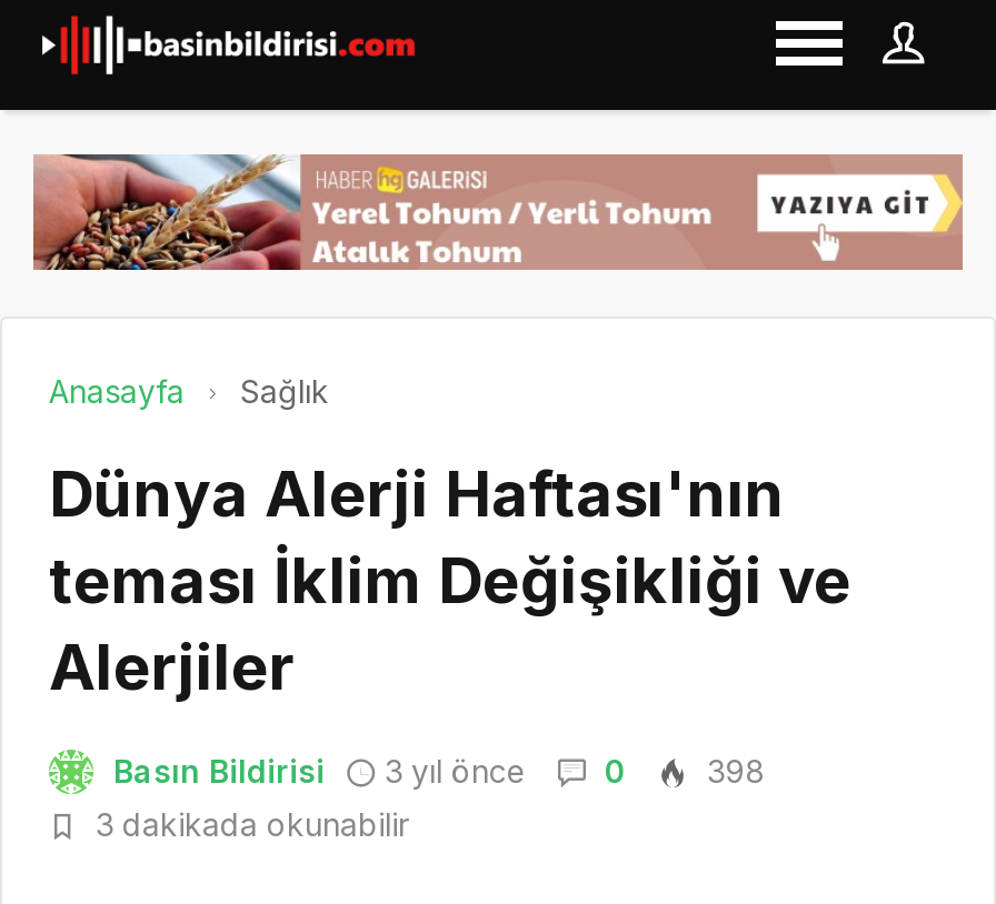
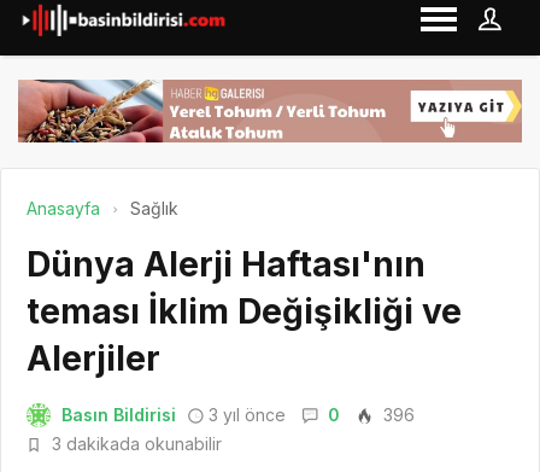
[605,751,765,789] 0 398 -> [328,404,415,425] 0 396

